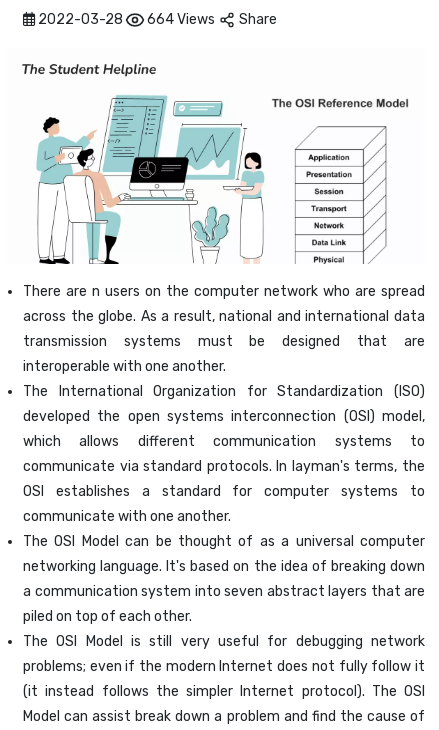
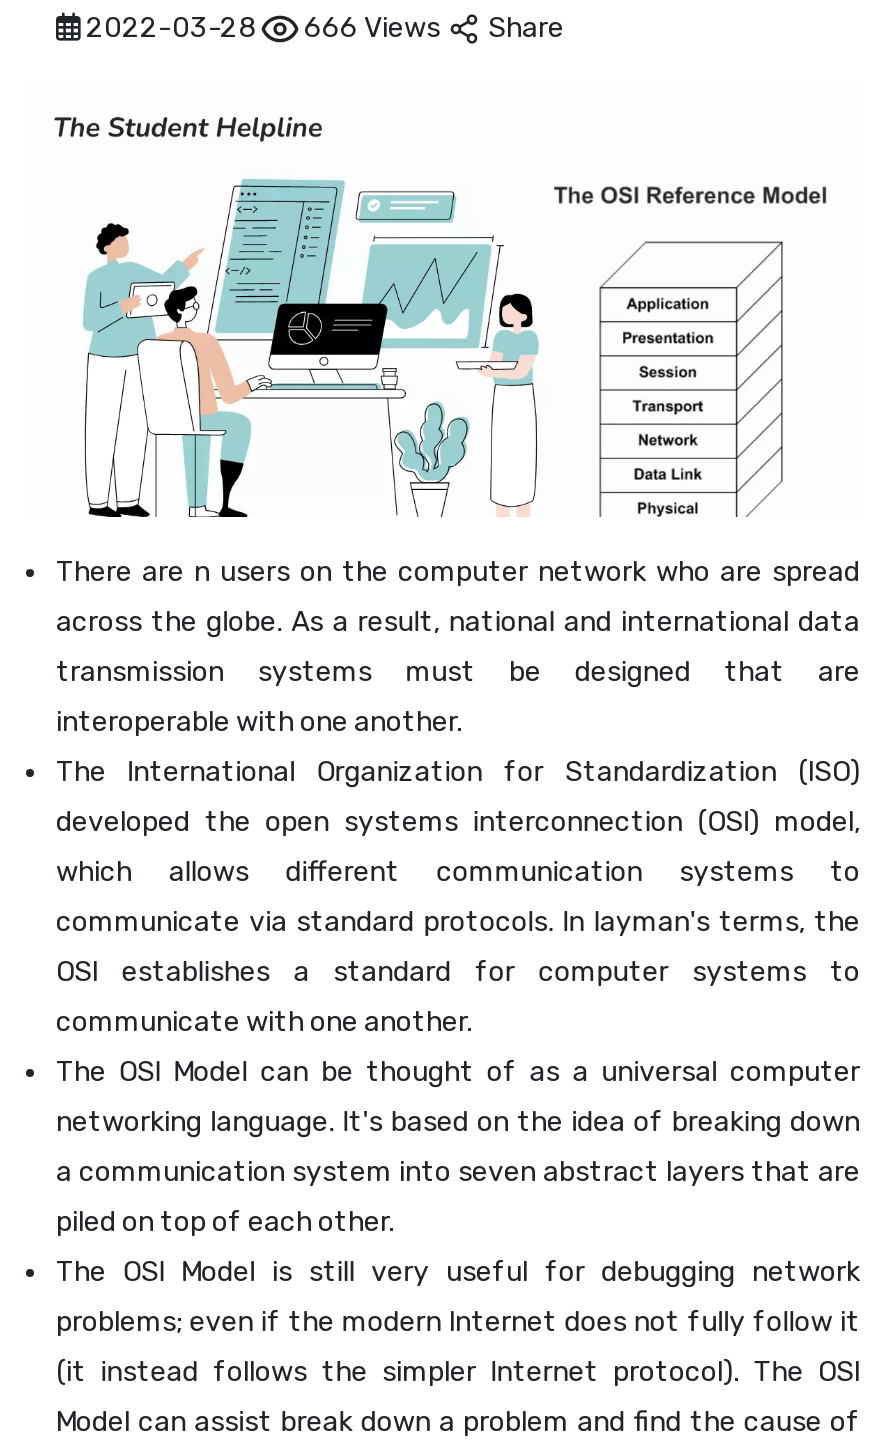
[35,11,277,28] 2022-03-28 664 Views Share -> [80,11,564,45] 2022-03-28 666 Views Share

